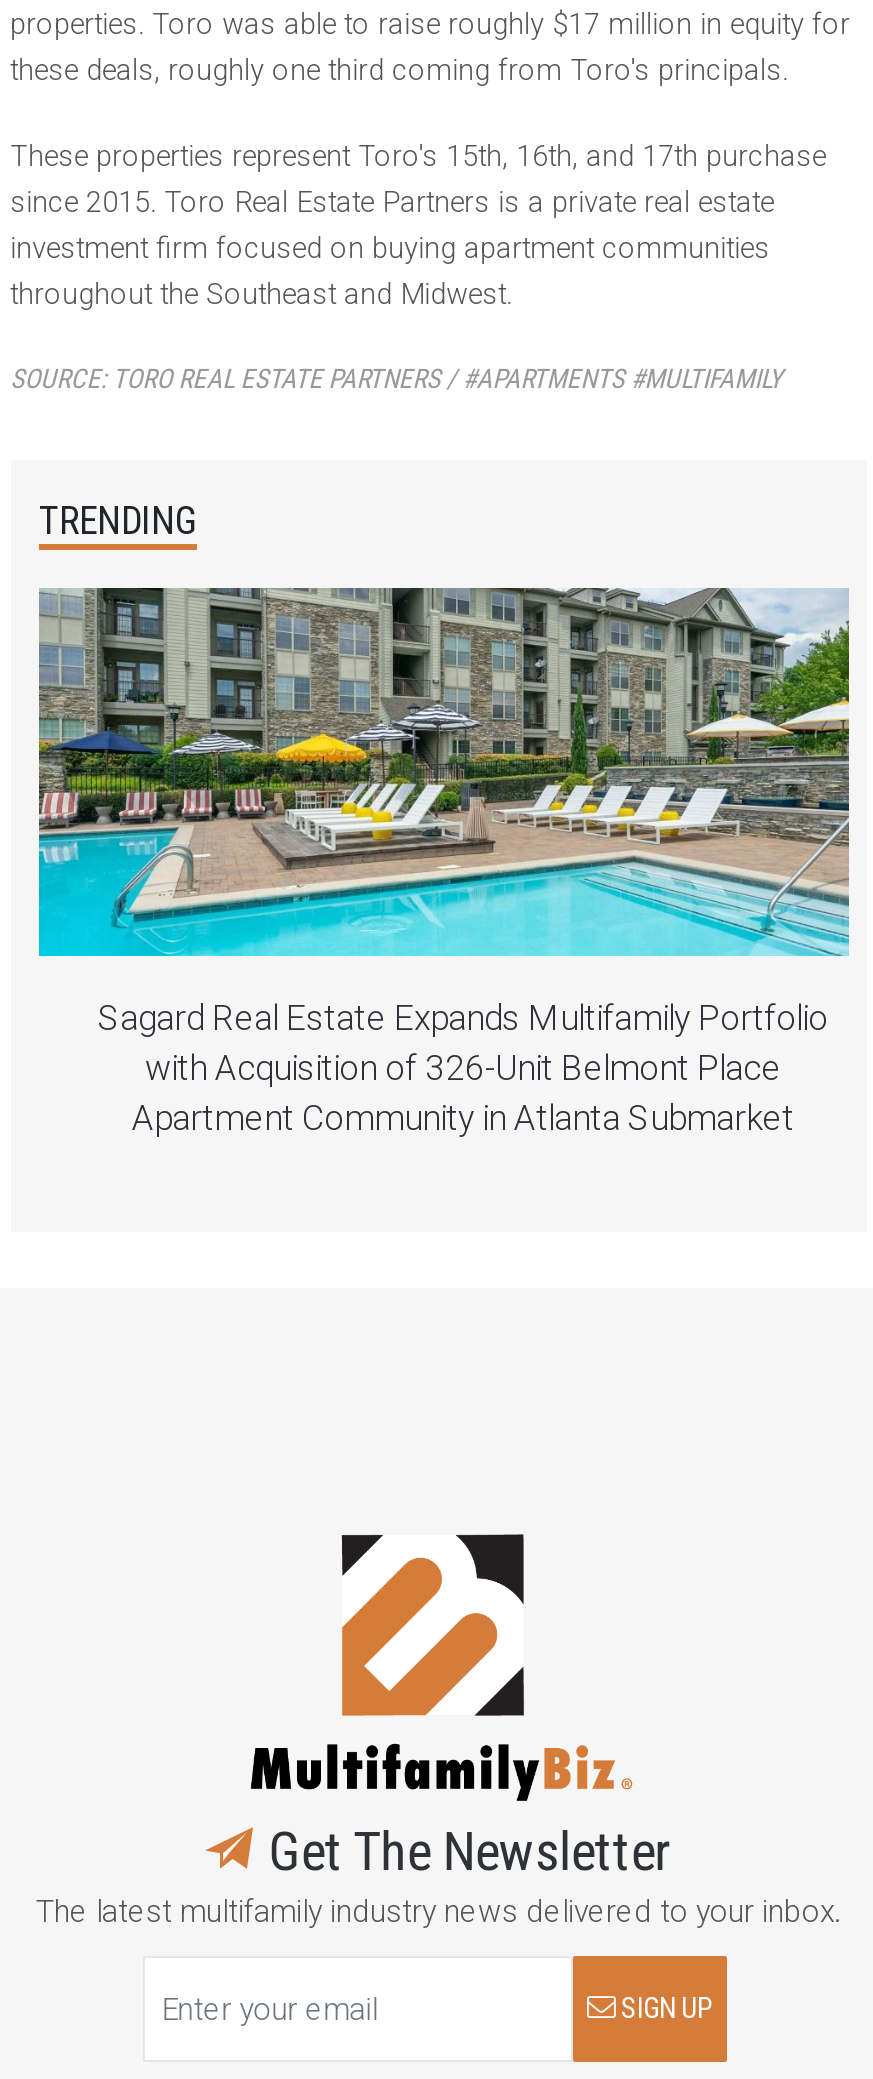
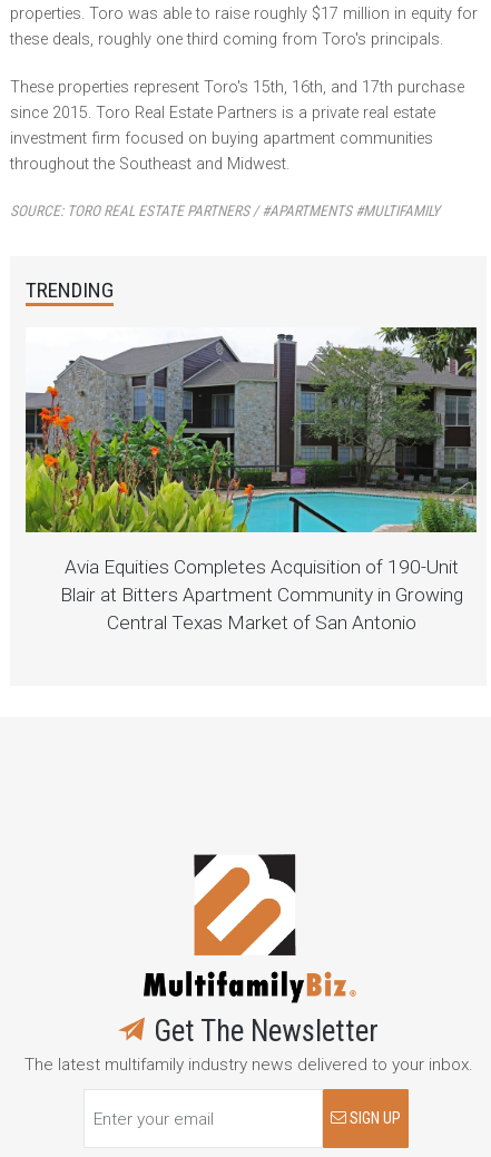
[37,586,851,1139] [image] | Sagard Real Estate Expands Multifamily Portfolio | with Acquisition of 326-Unit Belmont Place | Apartment Community in Atlanta Submarket -> [24,326,478,634] [image] | Avia Equities Completes Acquisition of 190-Unit | Blair at Bitters Apartment Community in Growing | Central Texas Market of San Antonio

